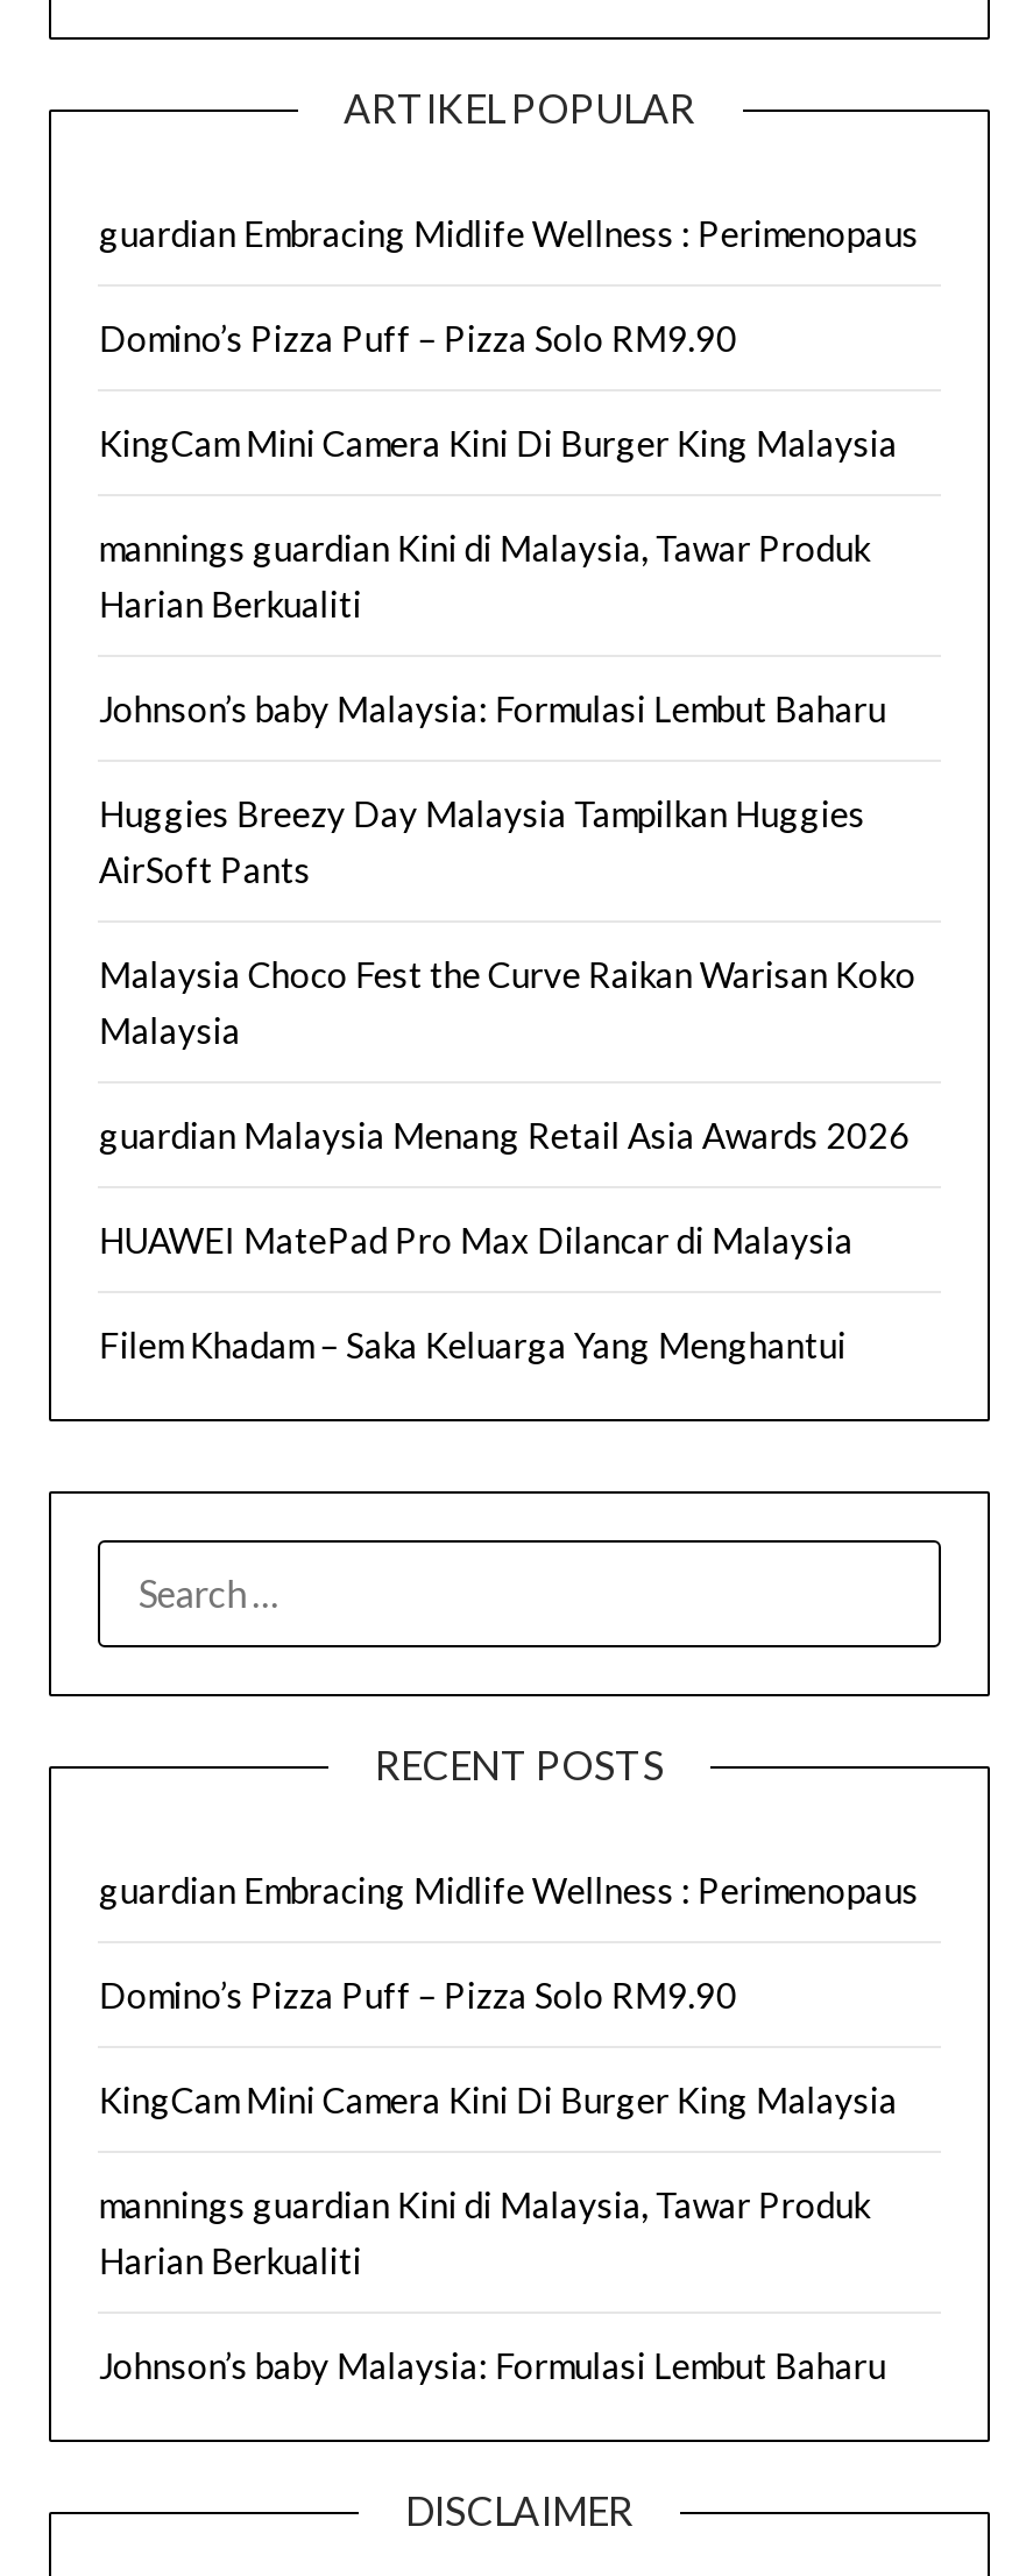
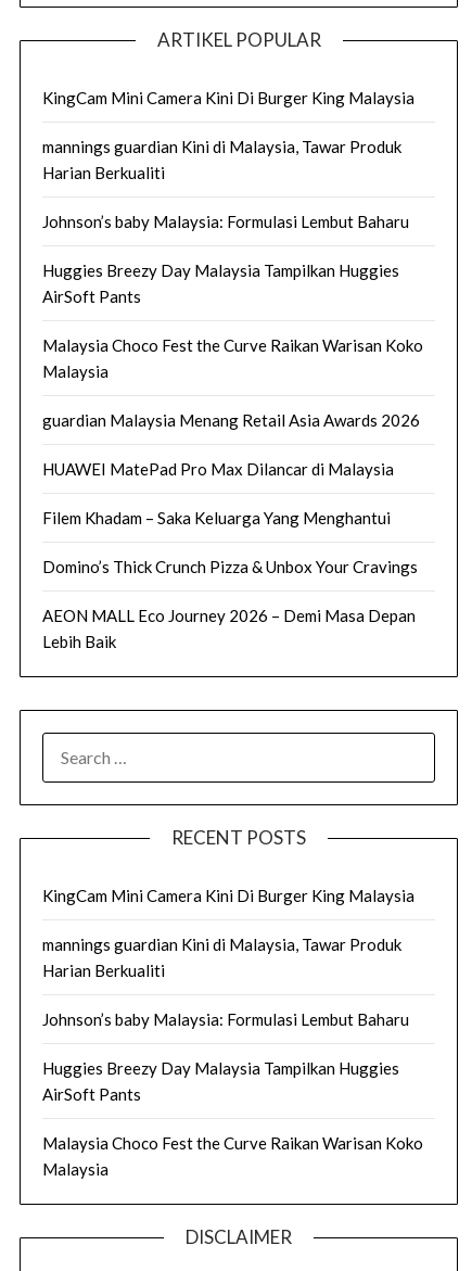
[99,213,919,360] guardian Embracing Midlife Wellness : Perimenopaus | Domino’s Pizza Puff – Pizza Solo RM9.90 -> none
moved [99,422,916,1366] -> [43,88,424,527]: KingCam Mini Camera Kini Di Burger King Malaysia | mannings guardian Kini di Malaysia, Tawar Produk | Harian Berkualiti | ... | HUAWEI MatePad Pro Max Dilancar di Malaysia | Filem Khadam – Saka Keluarga Yang Menghantui
none -> [43,557,418,651] Domino’s Thick Crunch Pizza & Unbox Your Cravings | AEON MALL Eco Journey 2026 – Demi Masa Depan | Lebih Baik
[99,1869,919,2016] guardian Embracing Midlife Wellness : Perimenopaus | Domino’s Pizza Puff – Pizza Solo RM9.90 -> none
moved [99,2079,898,2387] -> [43,885,415,1029]: KingCam Mini Camera Kini Di Burger King Malaysia | mannings guardian Kini di Malaysia, Tawar Produk | Harian Berkualiti | Johnson’s baby Malaysia: Formulasi Lembut Baharu
none -> [43,1058,424,1179] Huggies Breezy Day Malaysia Tampilkan Huggies | AirSoft Pants | Malaysia Choco Fest the Curve Raikan Warisan Koko | Malaysia

